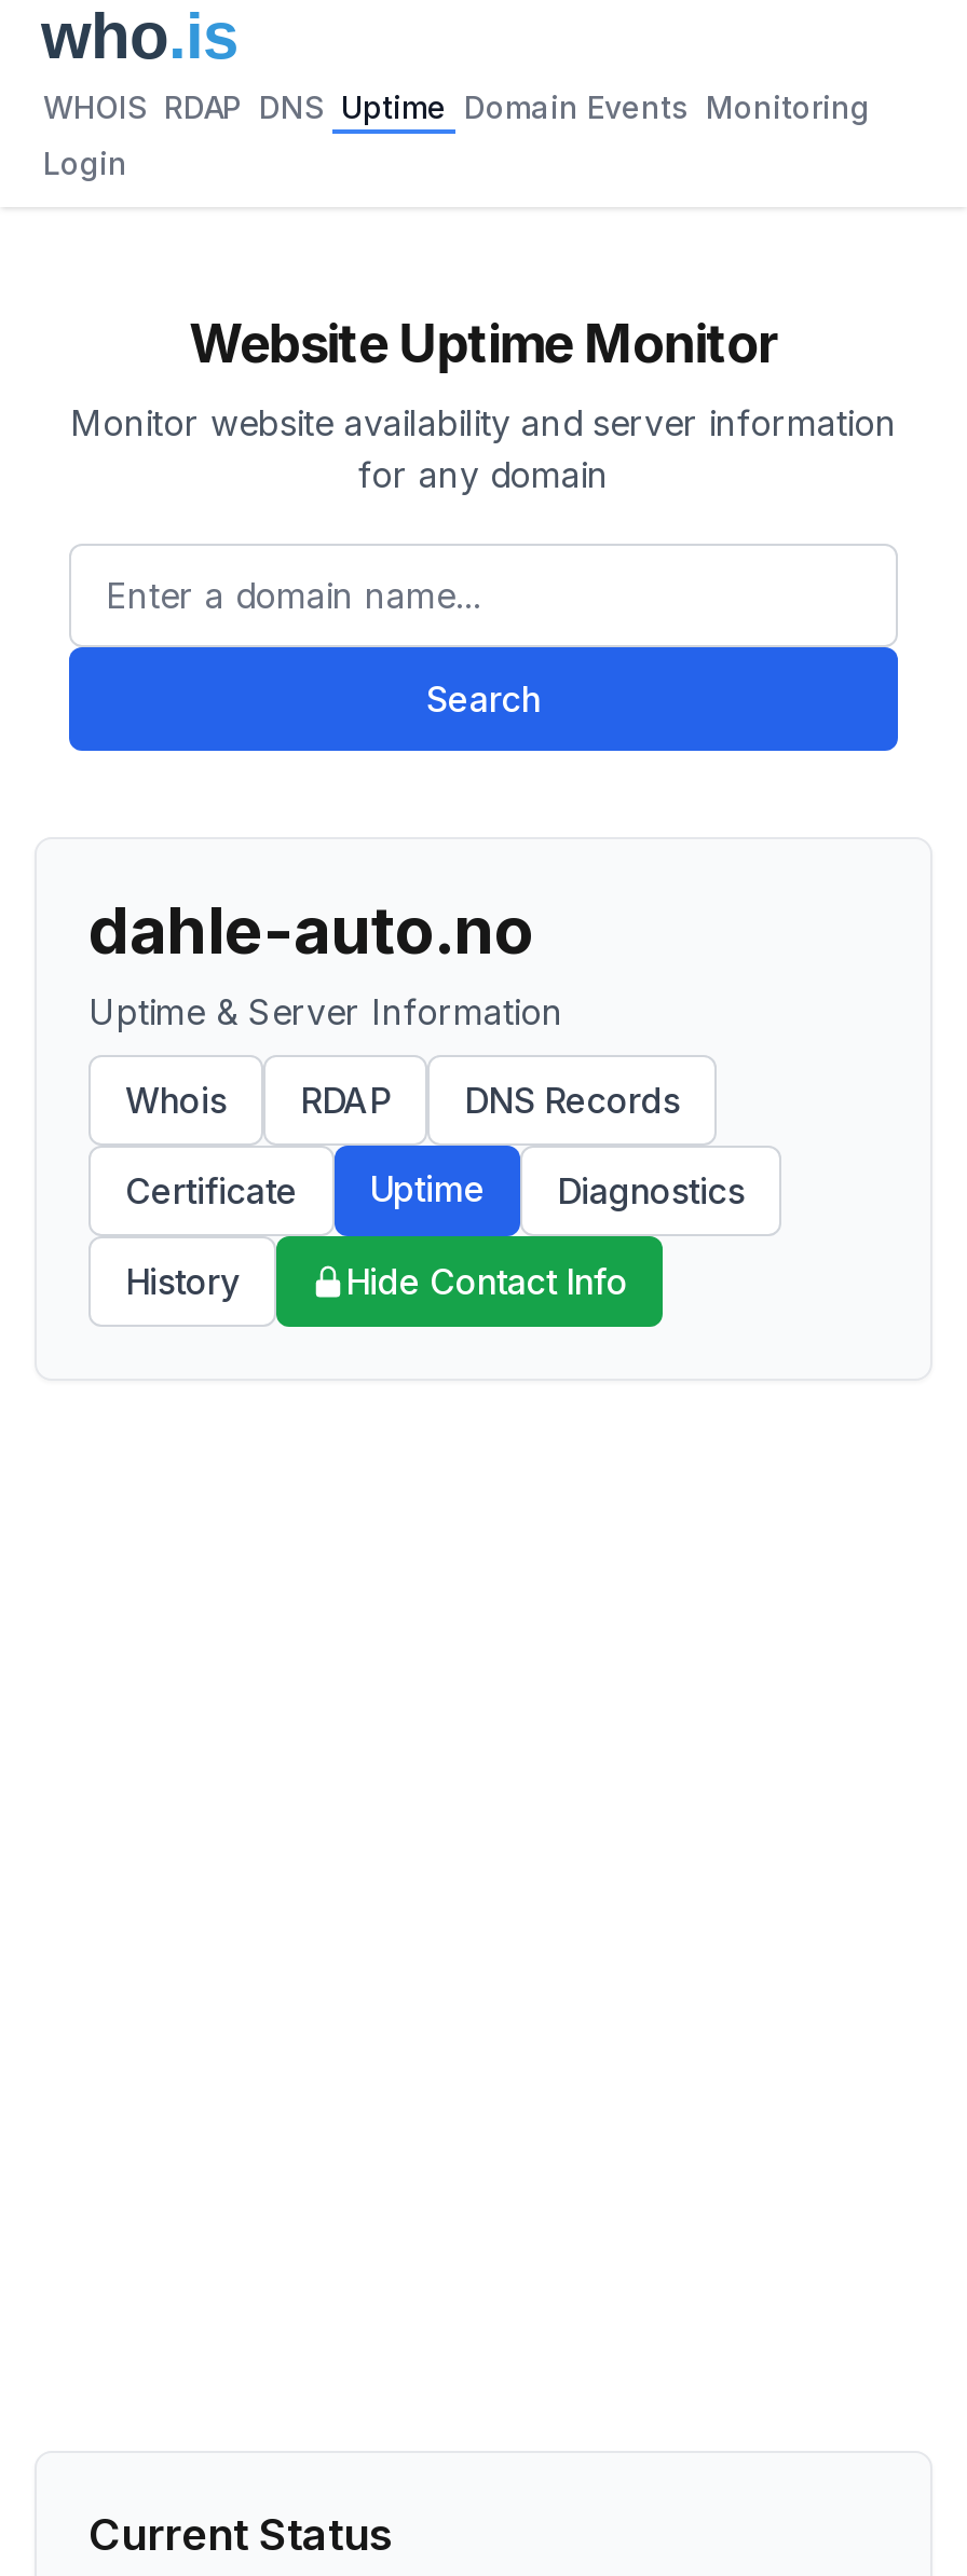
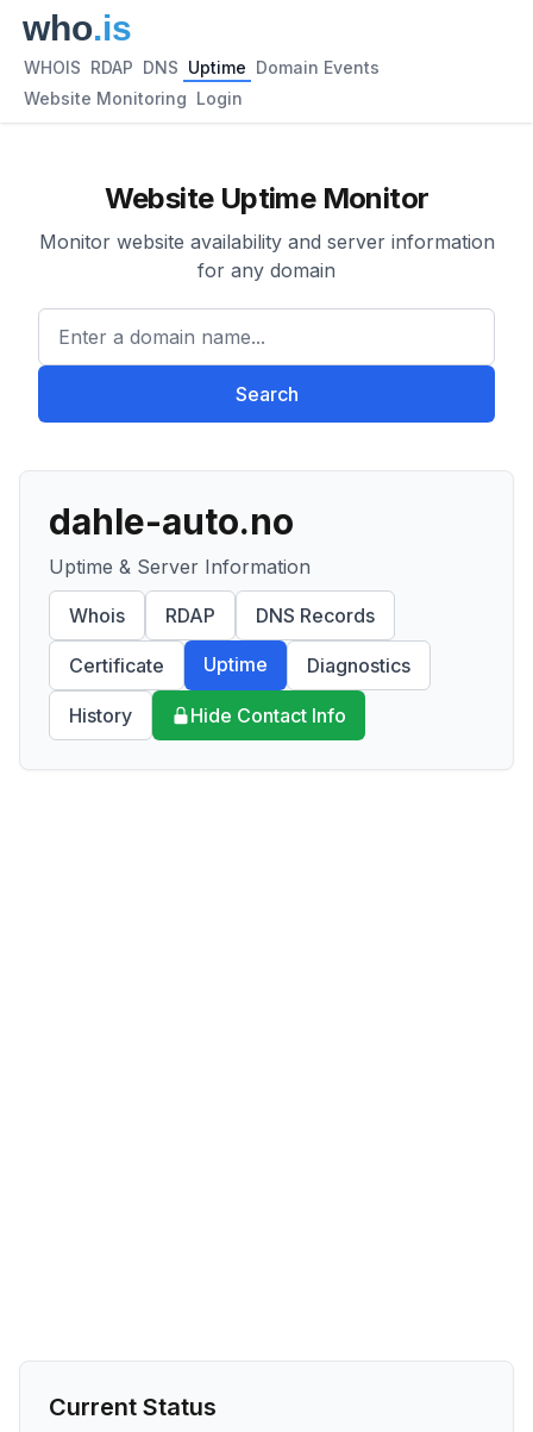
[43,88,870,125] WHOIS RDAP DNS Uptime Domain Events Monitoring -> [24,57,380,77] WHOIS RDAP DNS Uptime Domain Events
[43,145,127,181] Login -> [24,88,243,108] Website Monitoring Login

